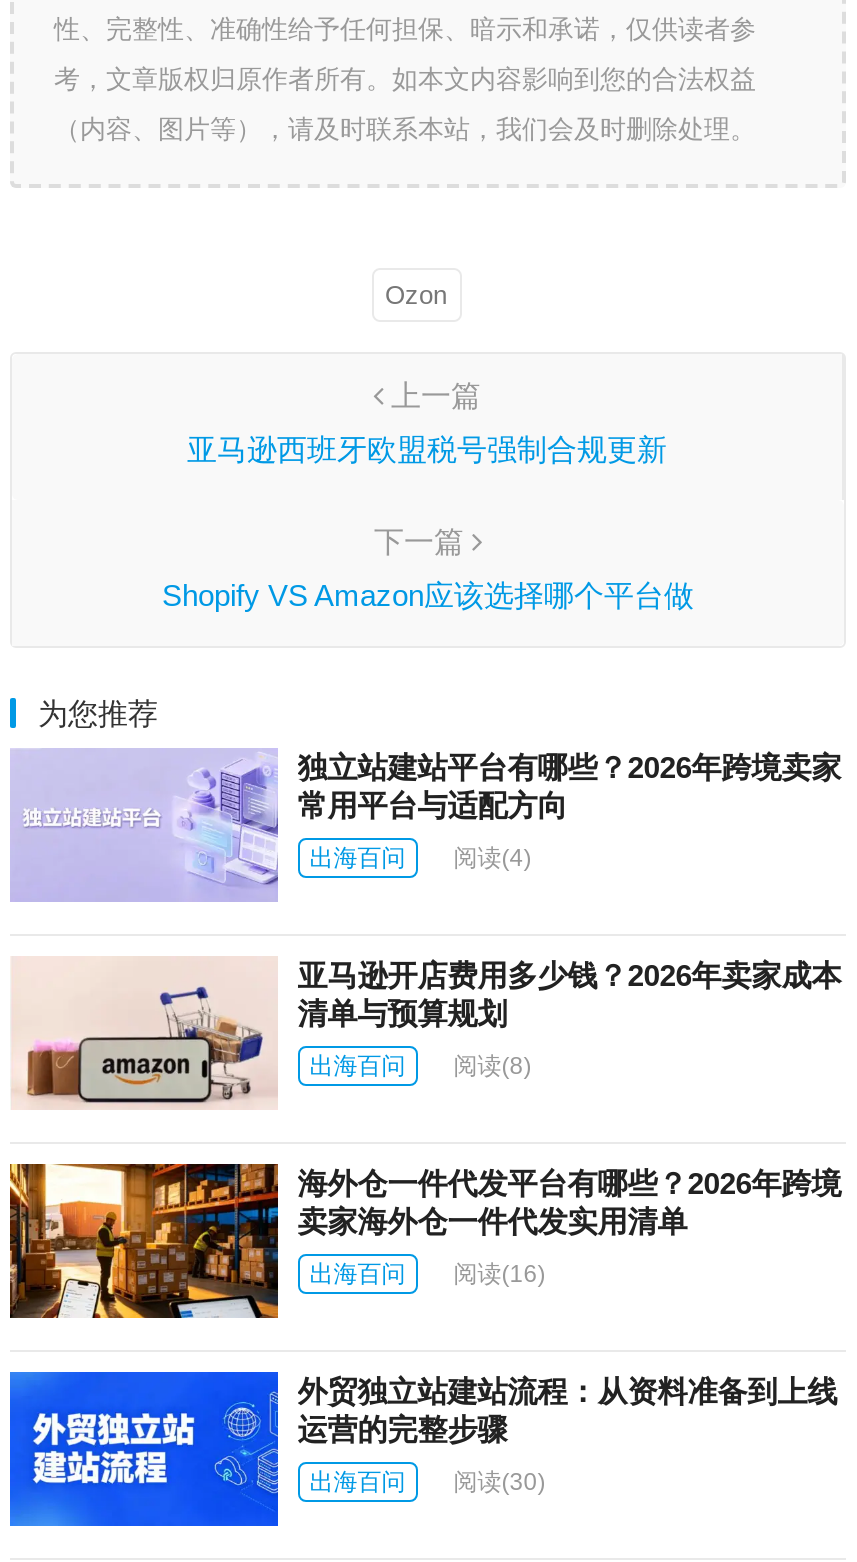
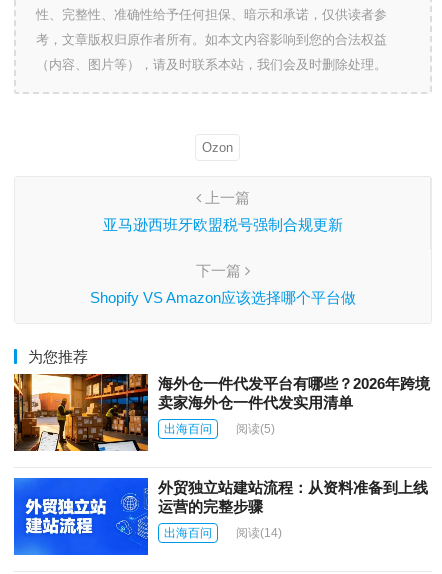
[10,748,842,902] [image] | 独立站建站平台有哪些？2026年跨境卖家 | 常用平台与适配方向 | 出海百问 | 阅读(4) -> none
[12,958,842,1110] [image] | 亚马逊开店费用多少钱？2026年卖家成本 | 清单与预算规划 | 出海百问 | 阅读(8) -> none
[310,1260,546,1288] 出海百问 阅读(16) -> [164,422,275,436] 出海百问 阅读(5)
[310,1468,546,1496] 出海百问 阅读(30) -> [164,526,282,540] 出海百问 阅读(14)

